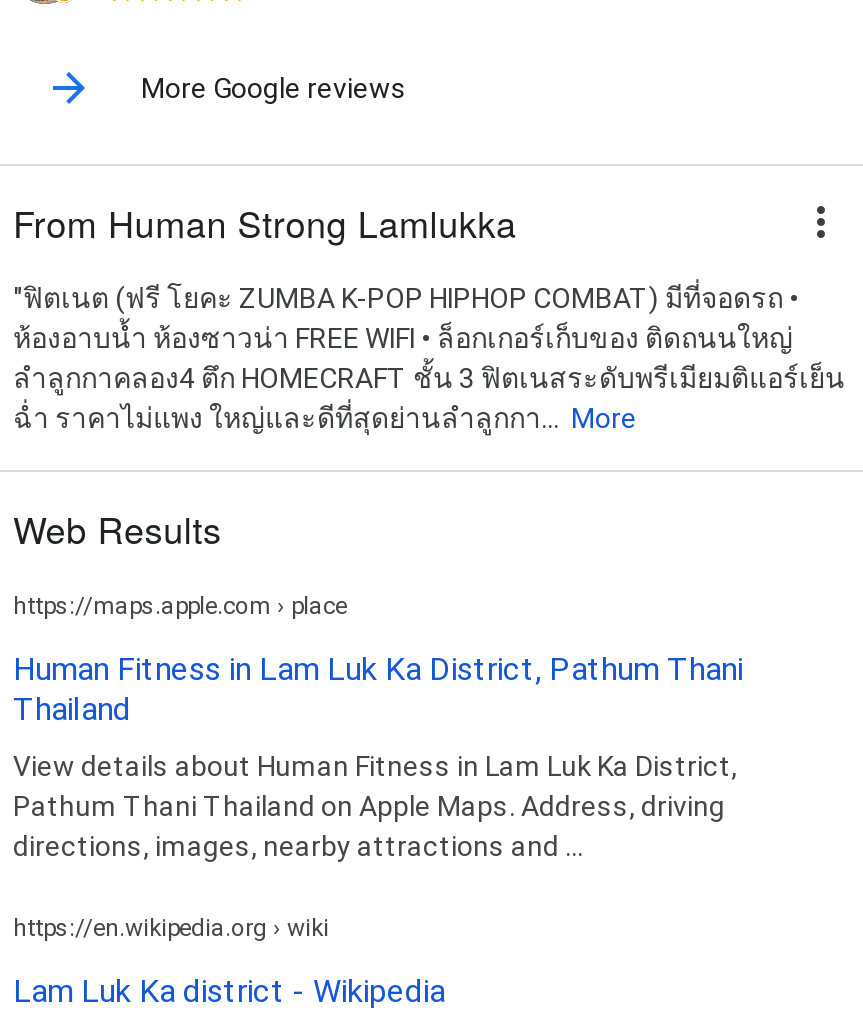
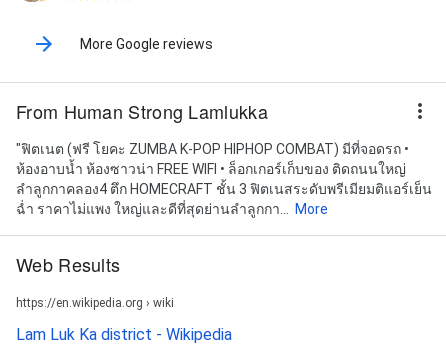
[13,591,743,861] https://maps.apple.com › place | Human Fitness in Lam Luk Ka District, Pathum Thani | Thailand | View details about Human Fitness in Lam Luk Ka District, | Pathum Thani Thailand on Apple Maps. Address, driving | directions, images, nearby attractions and ... -> none

